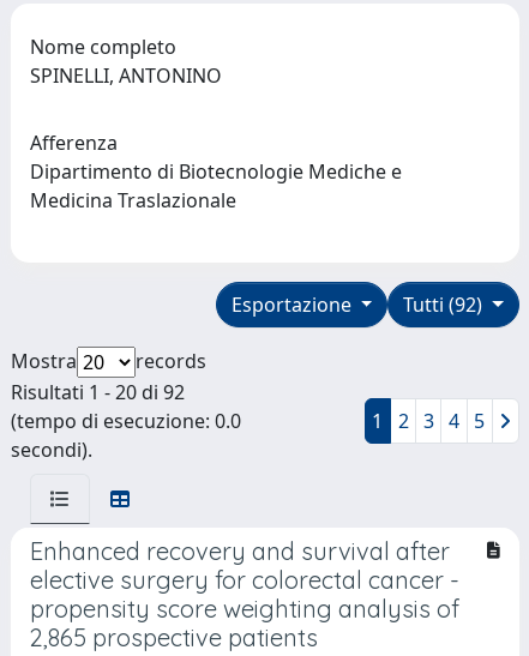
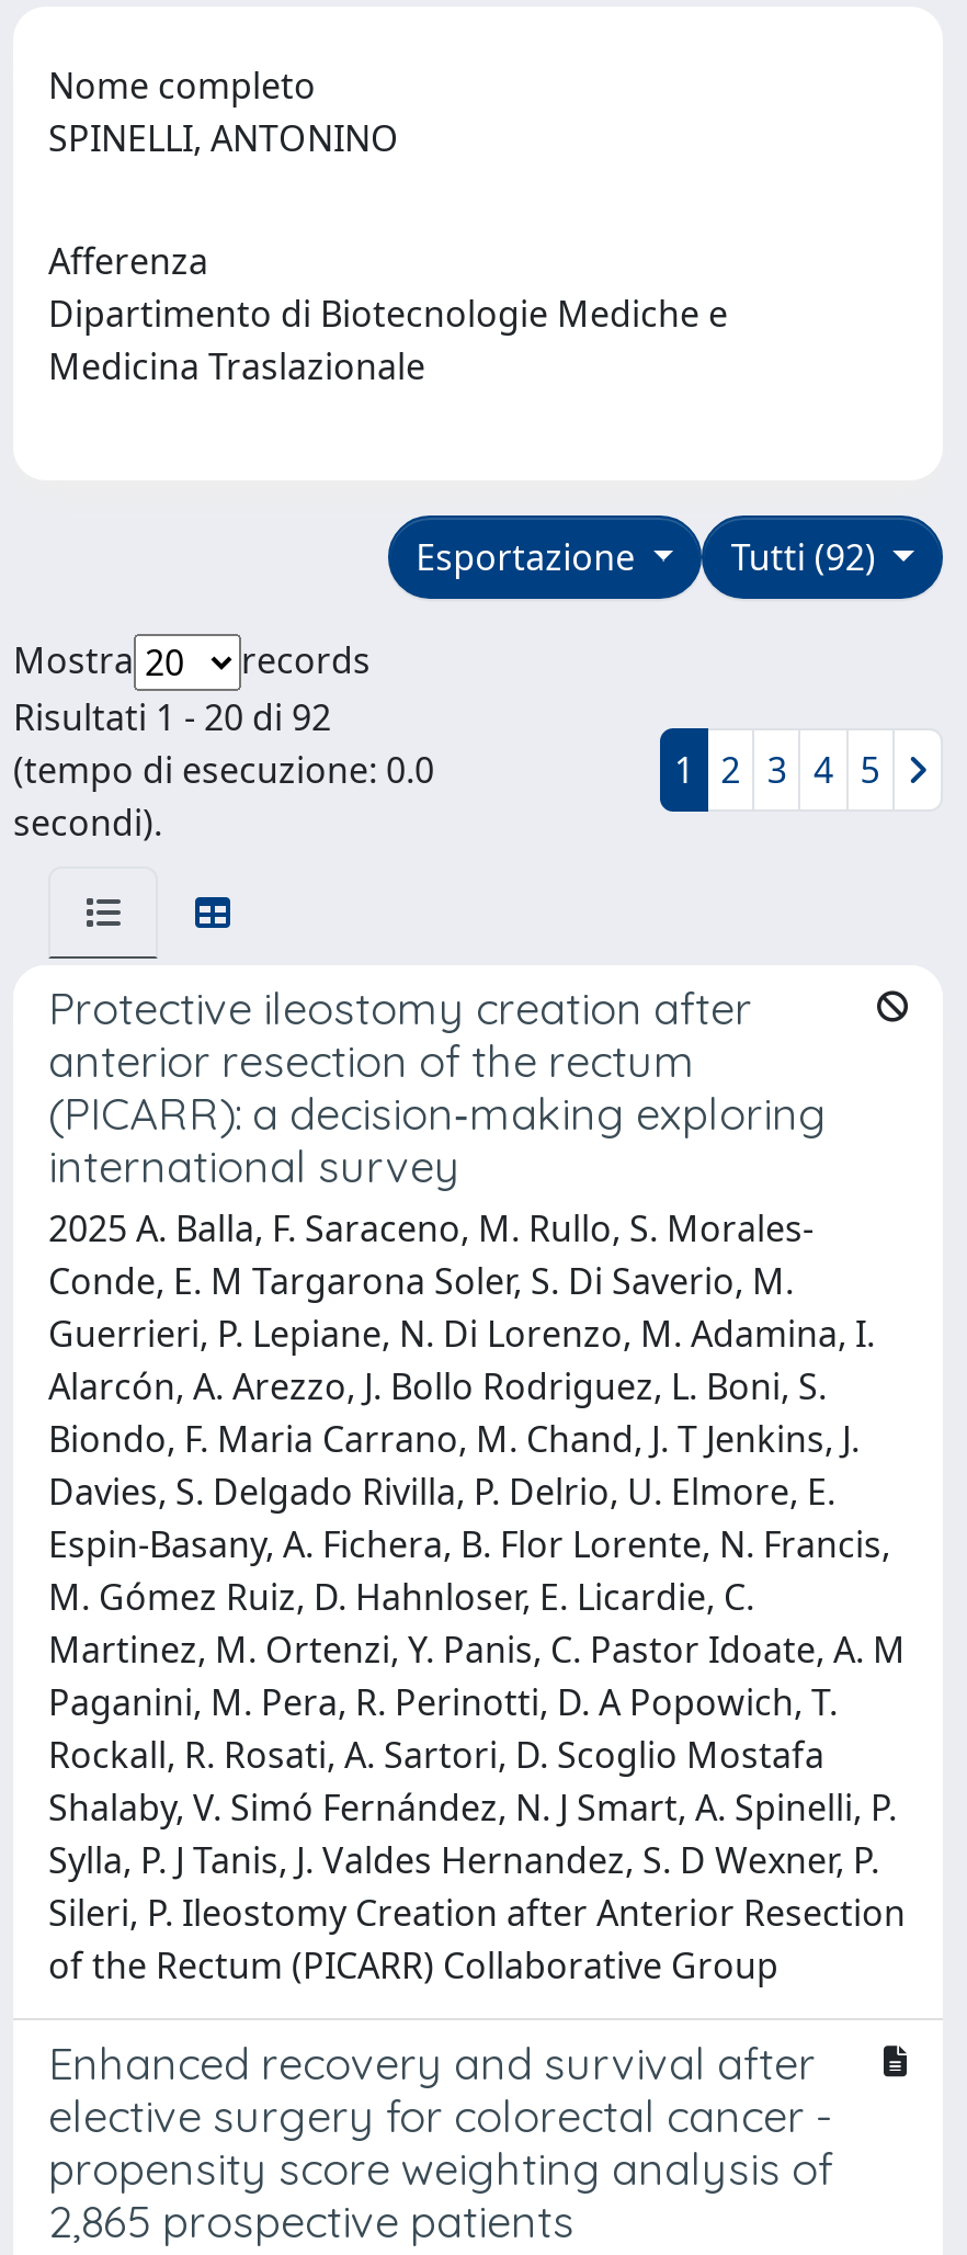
none -> [48,980,906,1989] Protective ileostomy creation after | anterior resection of the rectum | (PICARR): a decision‑making exploring | international survey | 2025 A. Balla, F. Saraceno, M. Rullo, S. Morales- | Conde, E. M Targarona Soler, S. Di Saverio, M. | Guerrieri, P. Lepiane, N. Di Lorenzo, M. Adamina, I. | Alarcón, A. Arezzo, J. Bollo Rodriguez, L. Boni, S. | Biondo, F. Maria Carrano, M. Chand, J. T Jenkins, J. | Davies, S. Delgado Rivilla, P. Delrio, U. Elmore, E. | Espin-Basany, A. Fichera, B. Flor Lorente, N. Francis, | M. Gómez Ruiz, D. Hahnloser, E. Licardie, C. | Martinez, M. Ortenzi, Y. Panis, C. Pastor Idoate, A. M | Paganini, M. Pera, R. Perinotti, D. A Popowich, T. | Rockall, R. Rosati, A. Sartori, D. Scoglio Mostafa | Shalaby, V. Simó Fernández, N. J Smart, A. Spinelli, P. | Sylla, P. J Tanis, J. Valdes Hernandez, S. D Wexner, P. | Sileri, P. Ileostomy Creation after Anterior Resection | of the Rectum (PICARR) Collaborative Group

